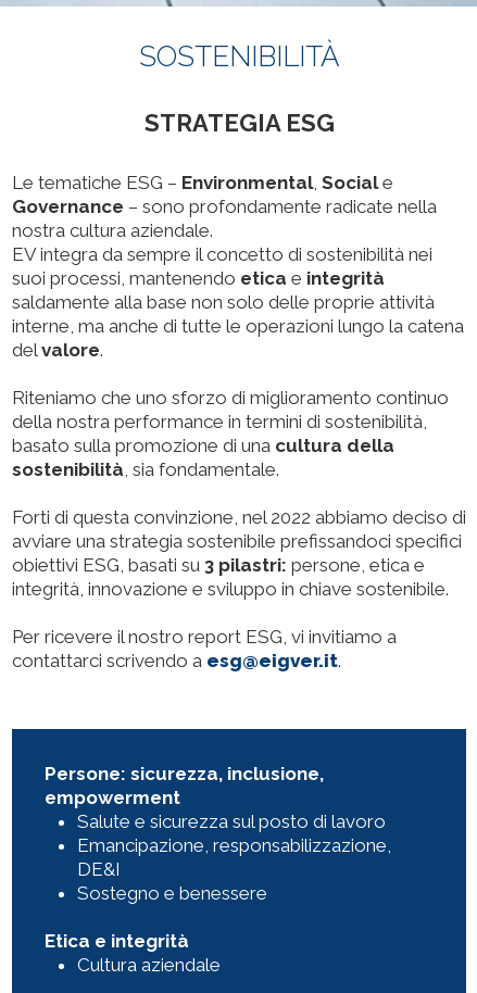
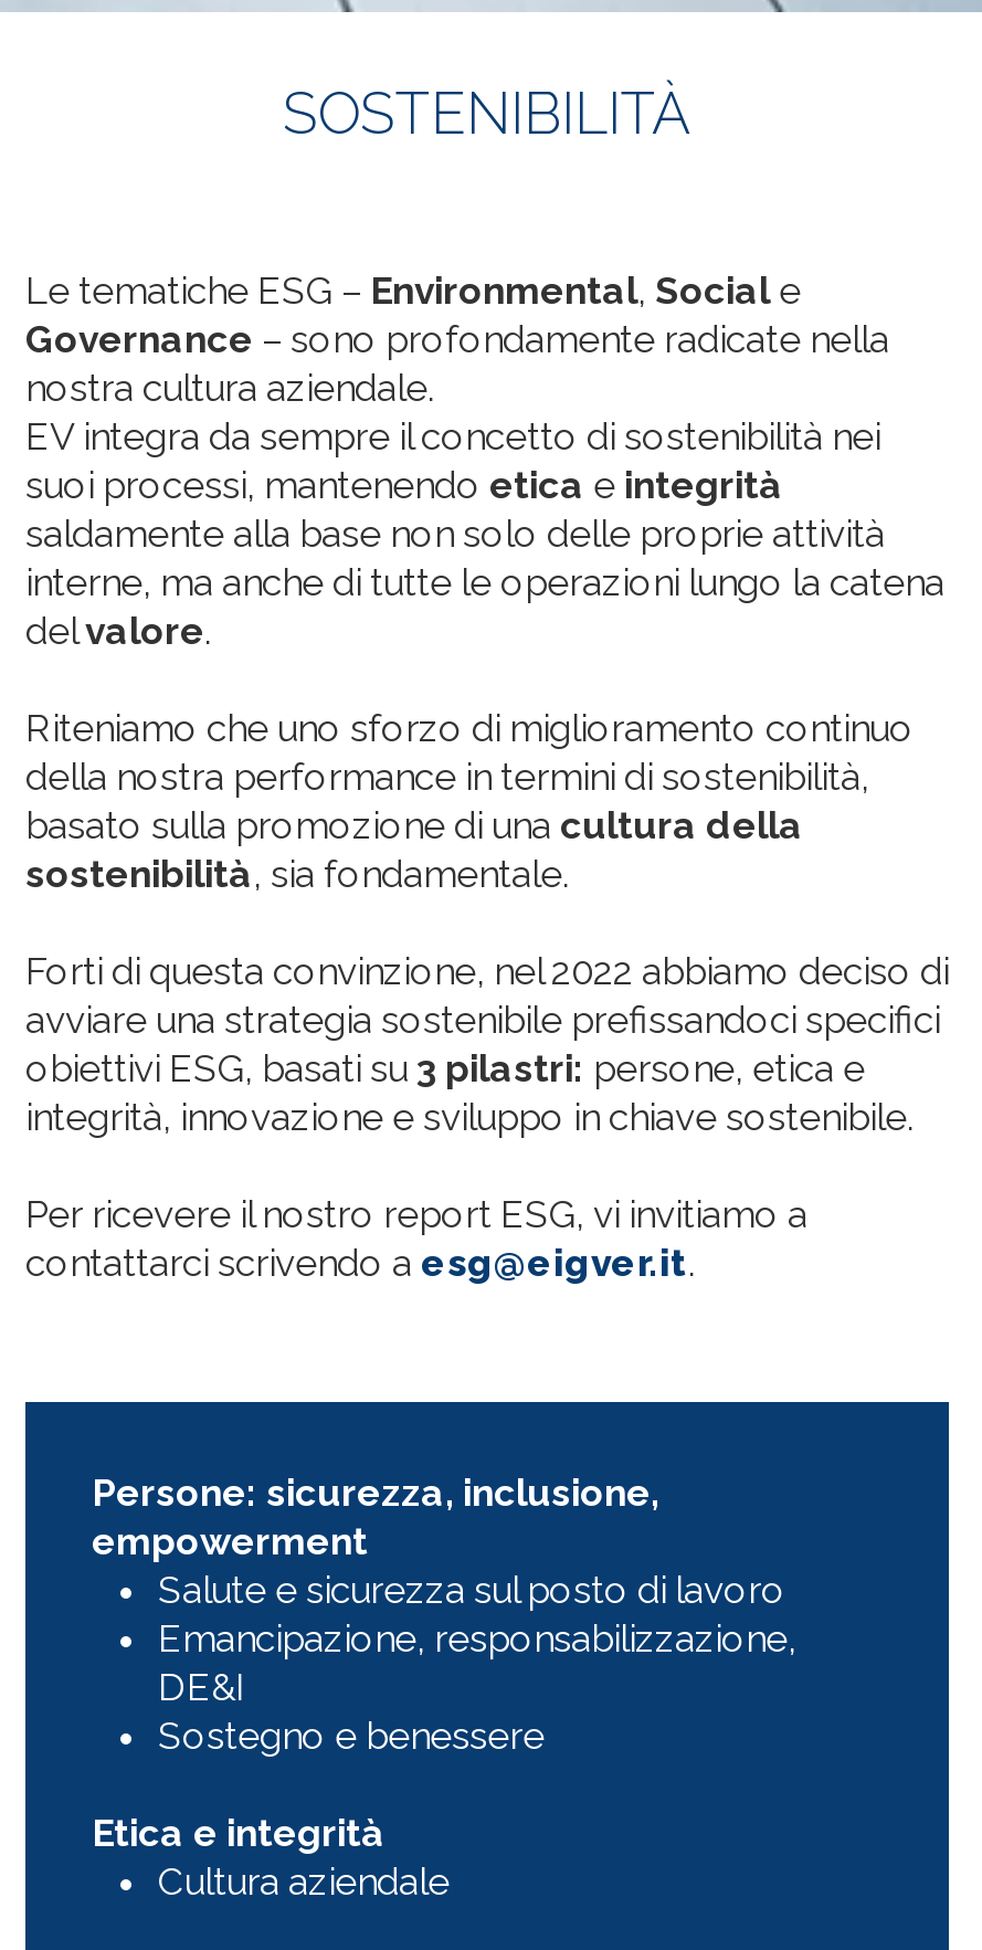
[144,109,334,137] STRATEGIA ESG -> none

